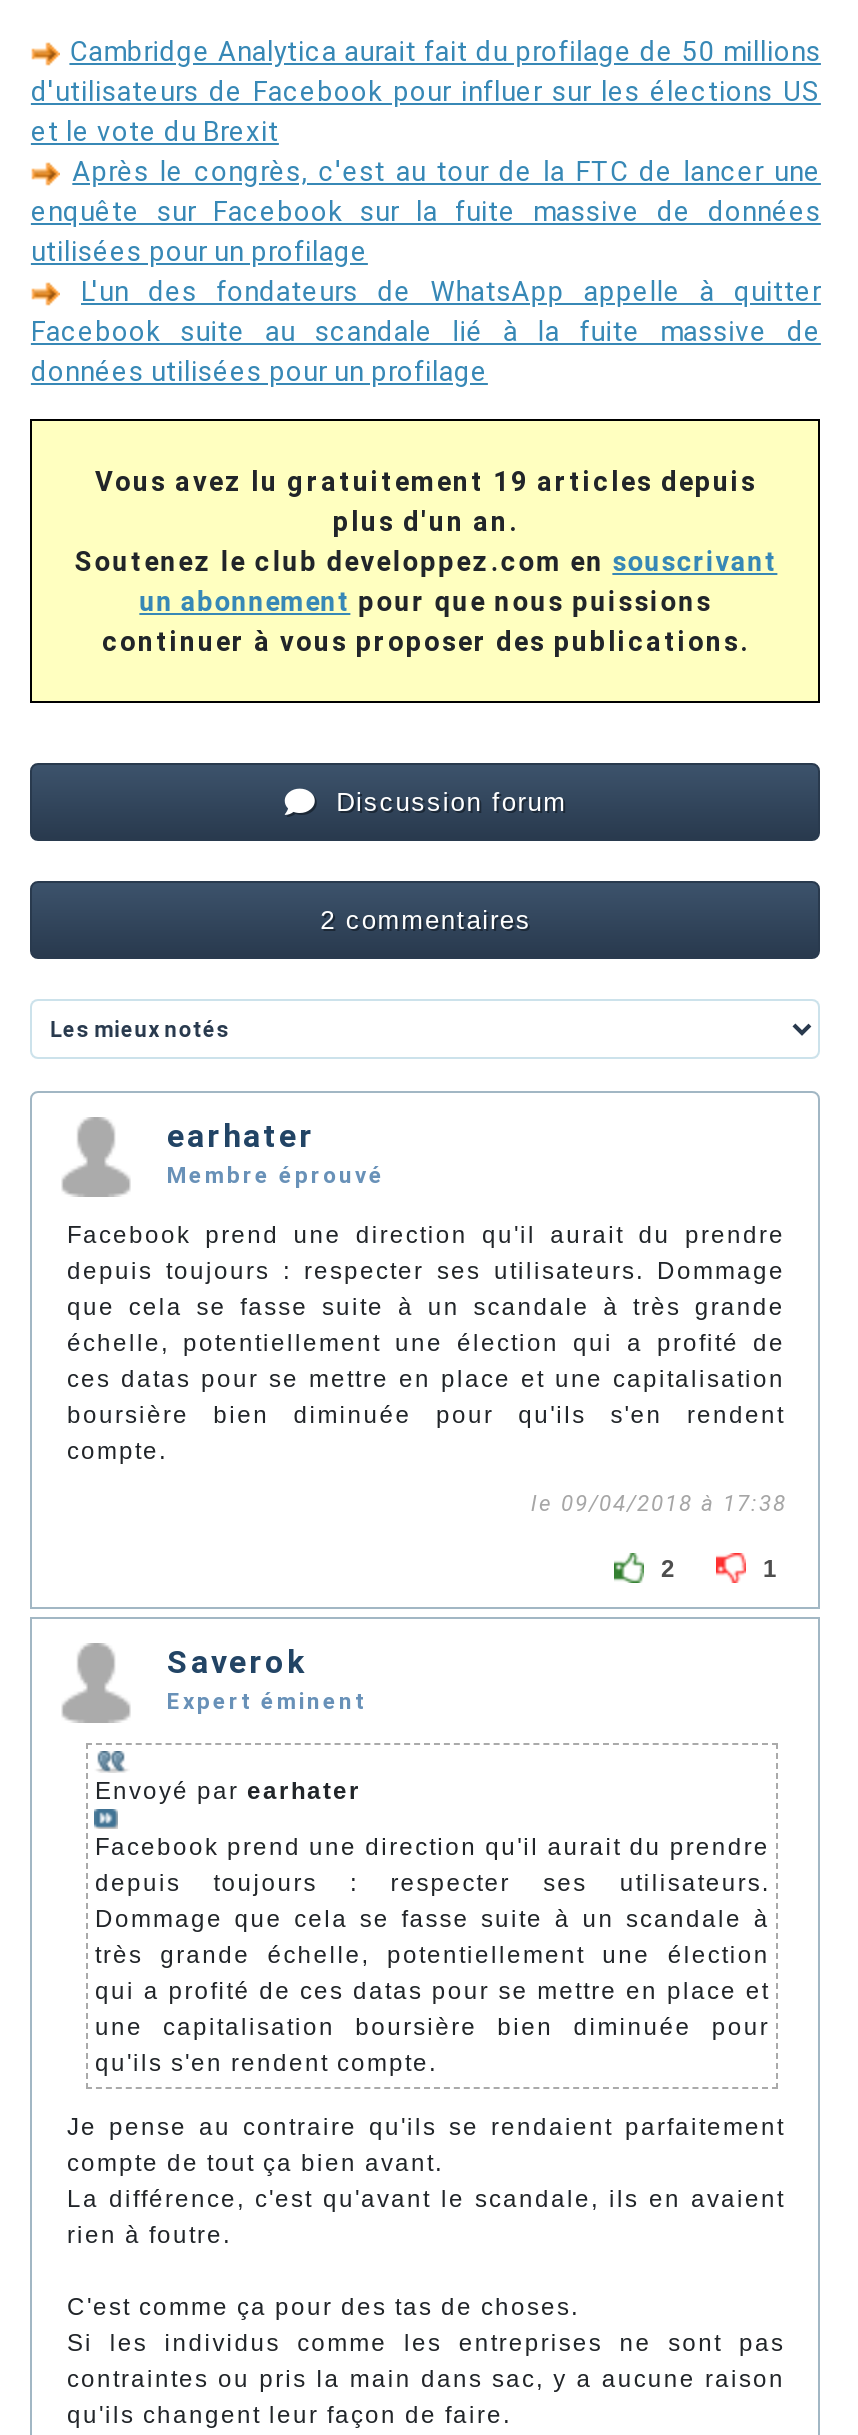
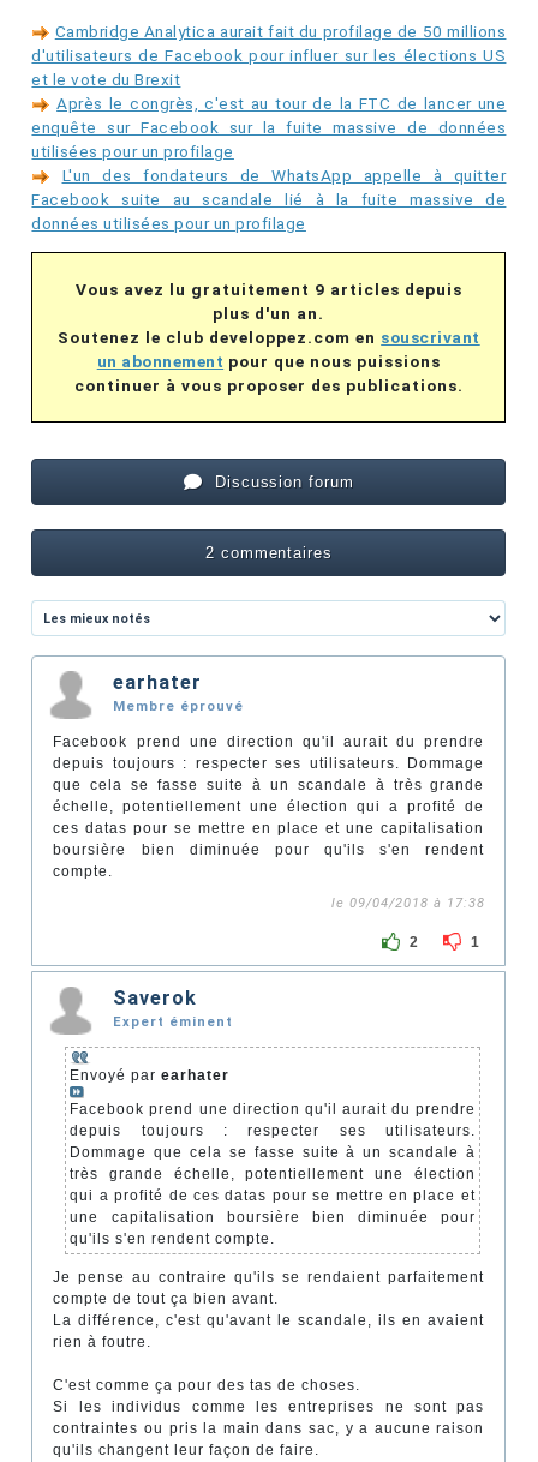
[95,464,757,496] Vous avez lu gratuitement 19 articles depuis -> [76,279,462,298] Vous avez lu gratuitement 9 articles depuis

